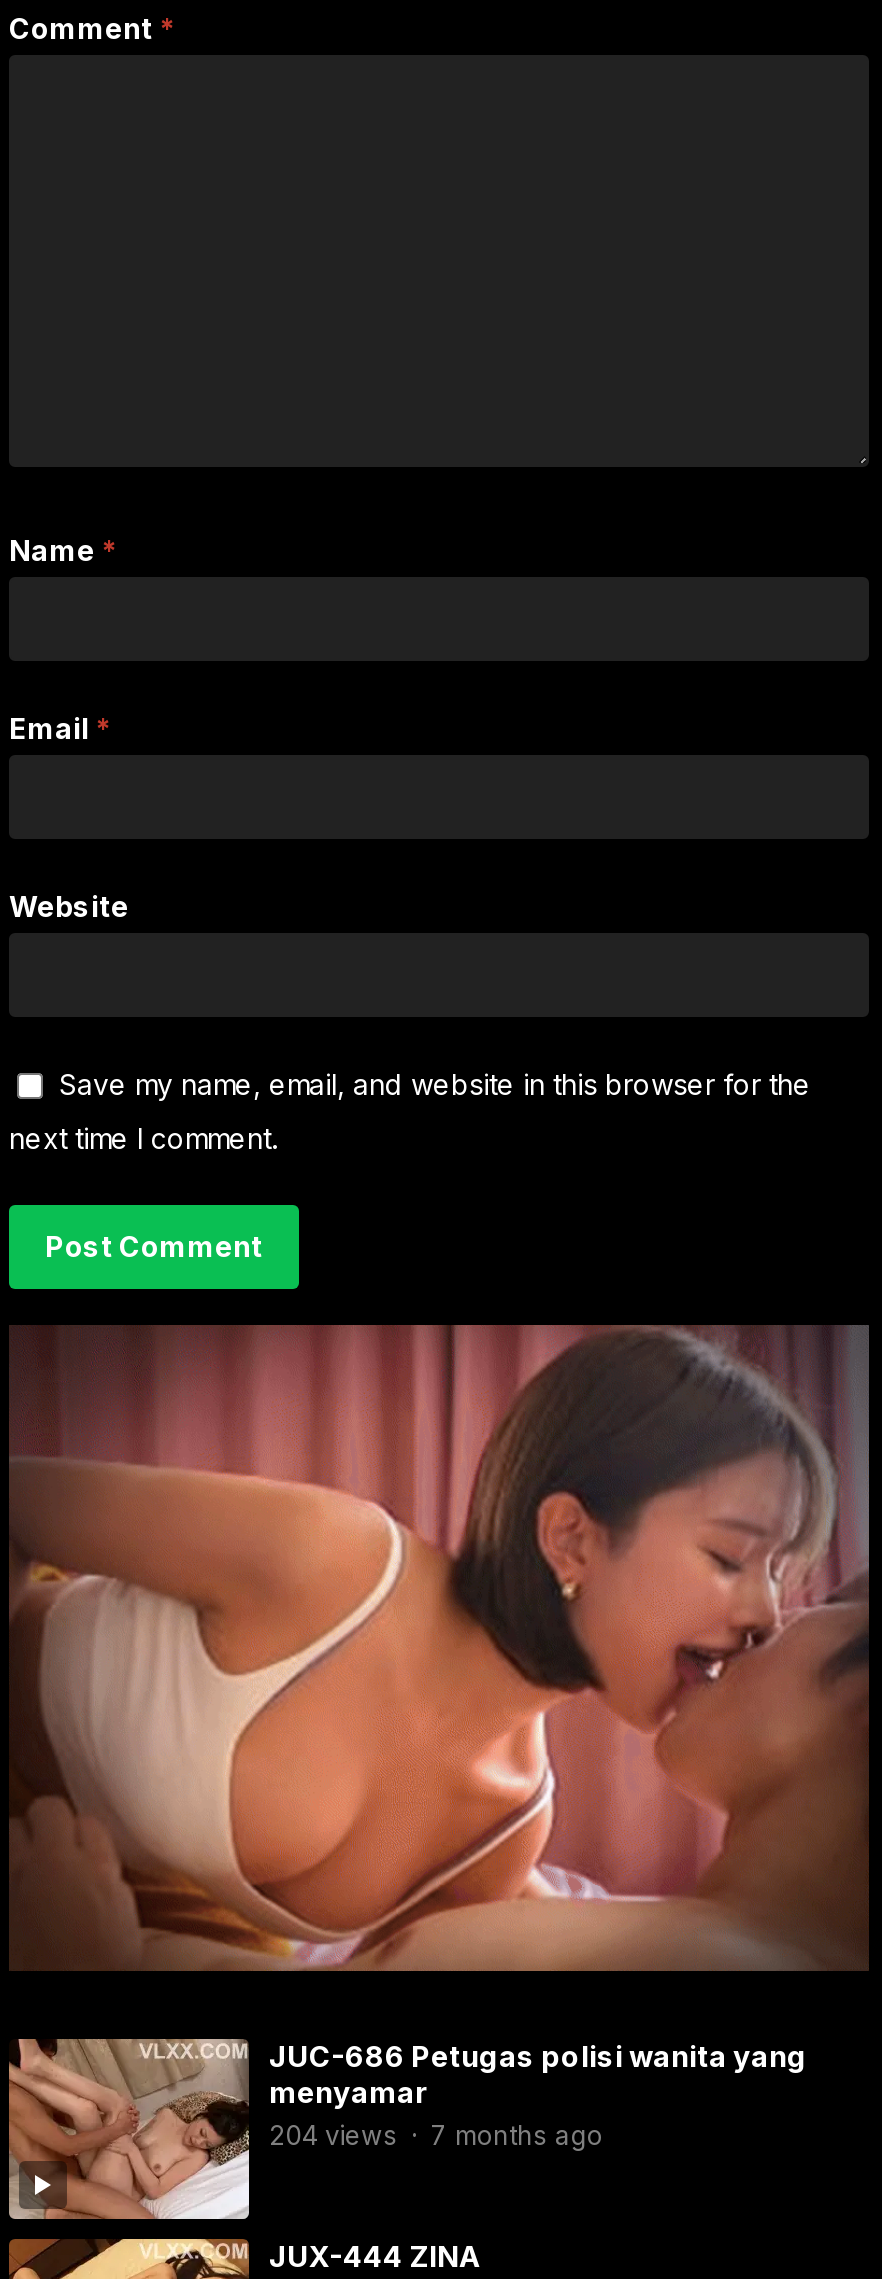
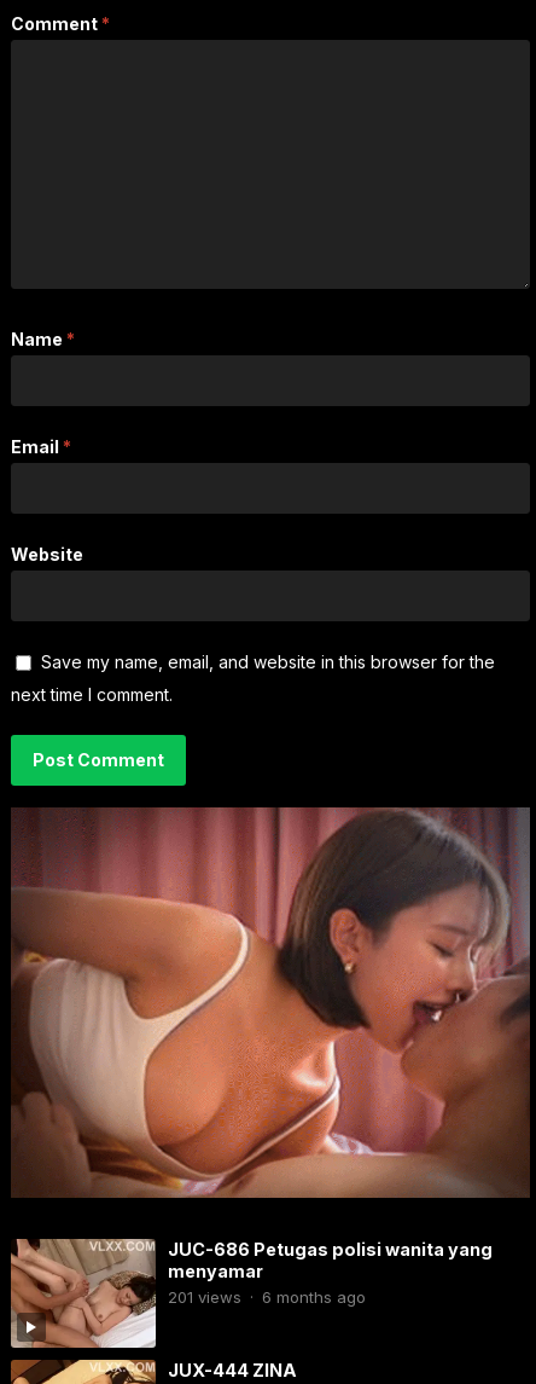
[269,2118,603,2150] 204 views · 7 months ago -> [168,1287,366,1306] 201 views · 6 months ago

